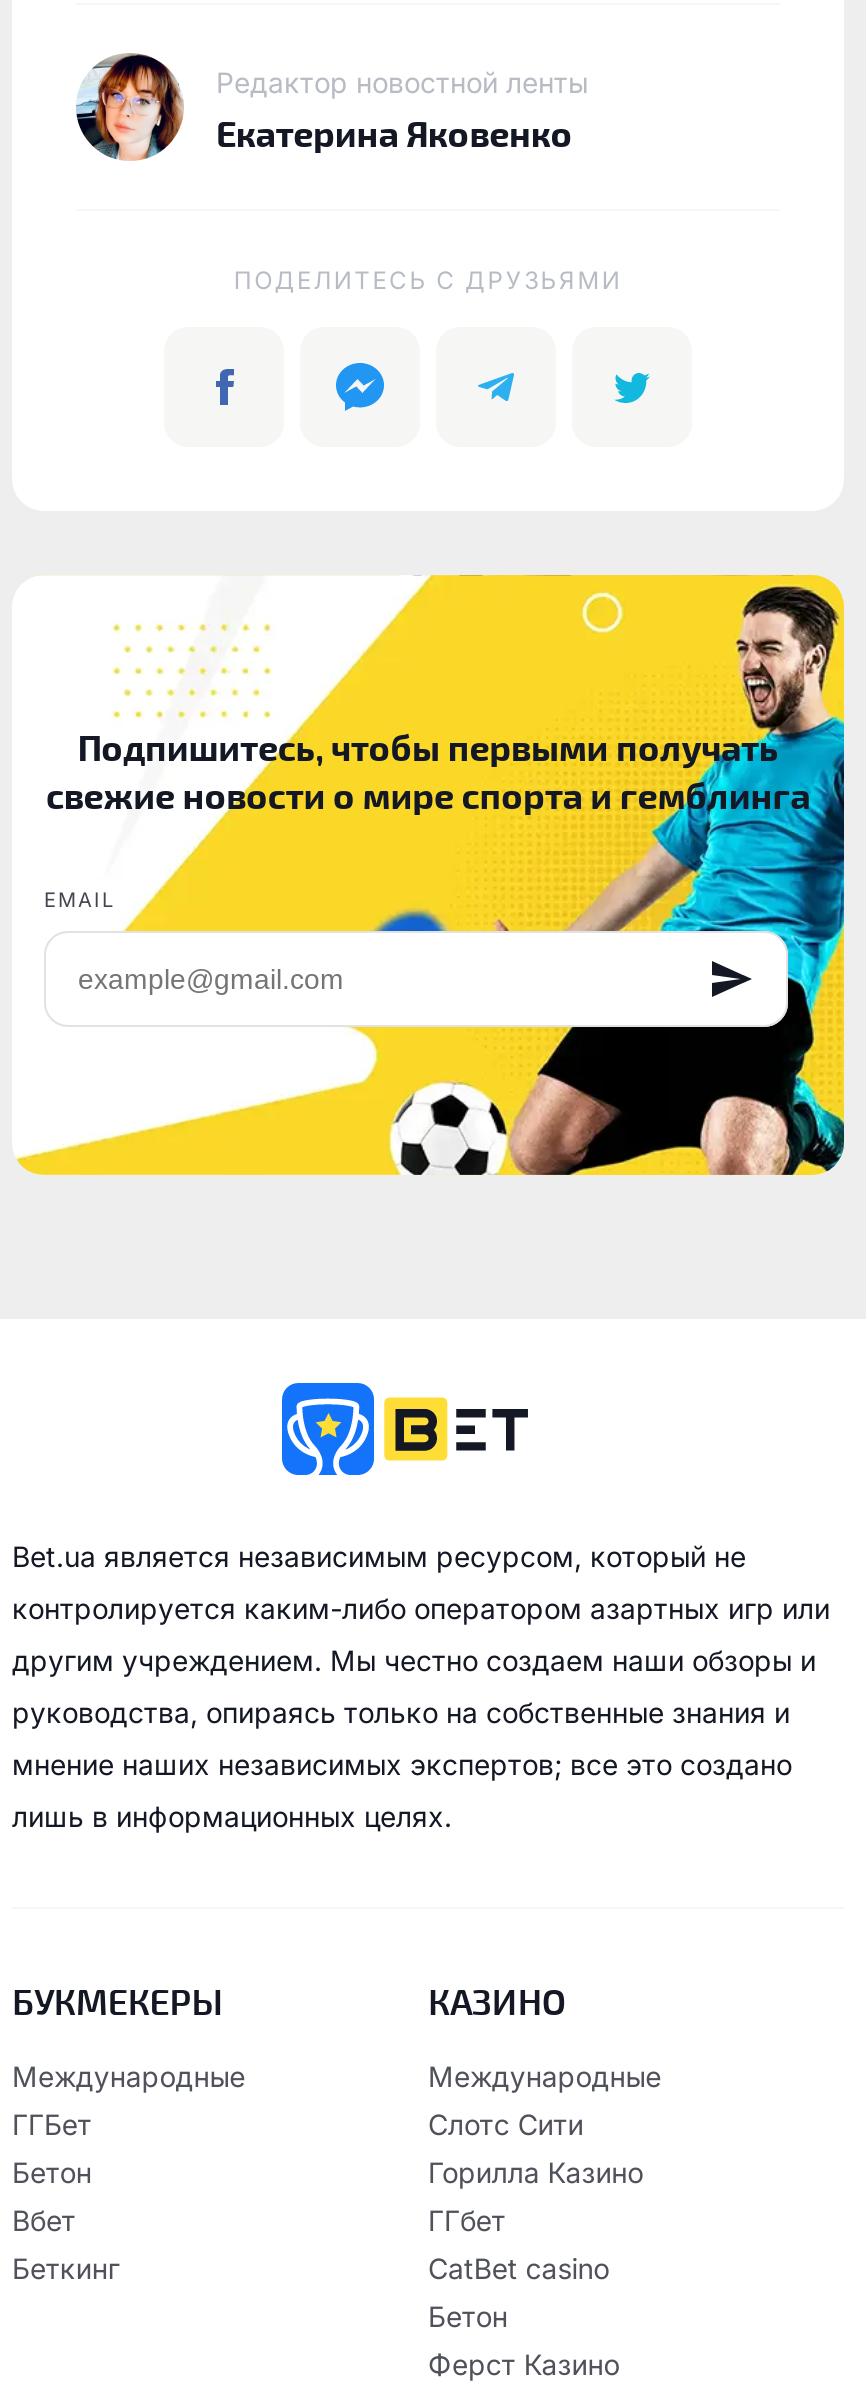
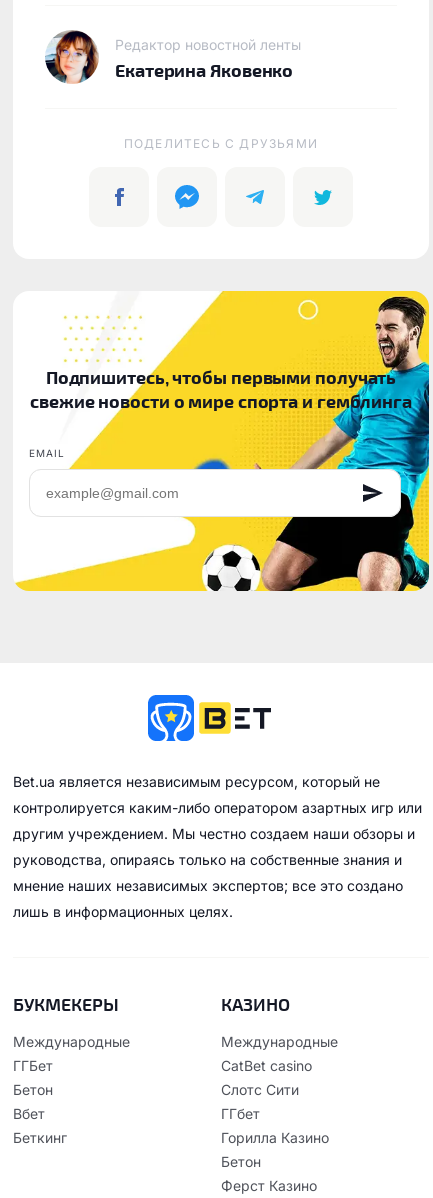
moved [428,2107,643,2237] -> [221,1081,329,1146]: Слотс Сити | ГГбет | Горилла Казино
moved [428,2251,609,2285] -> [221,1057,312,1074]: CatBet casino

